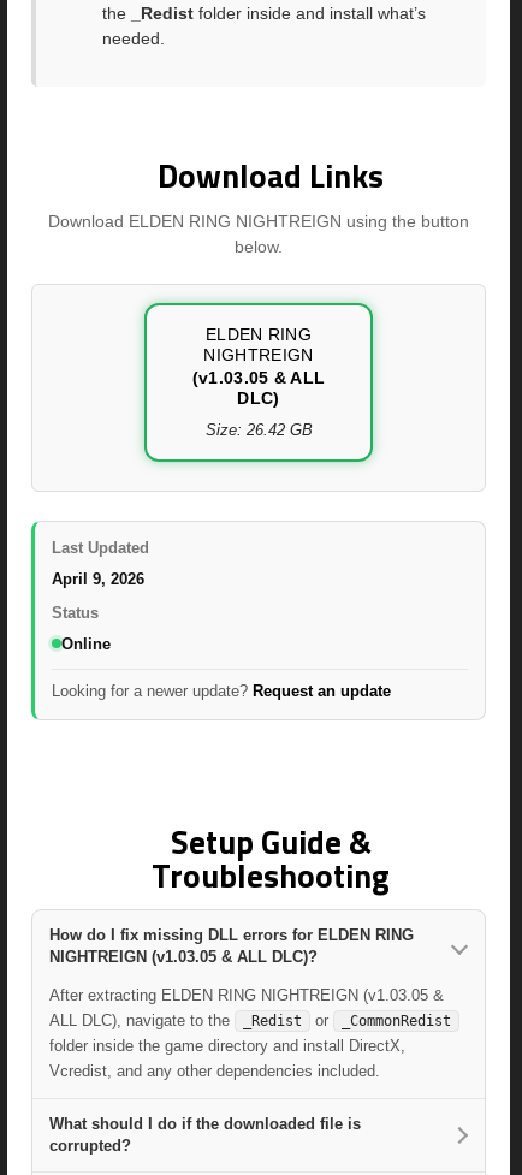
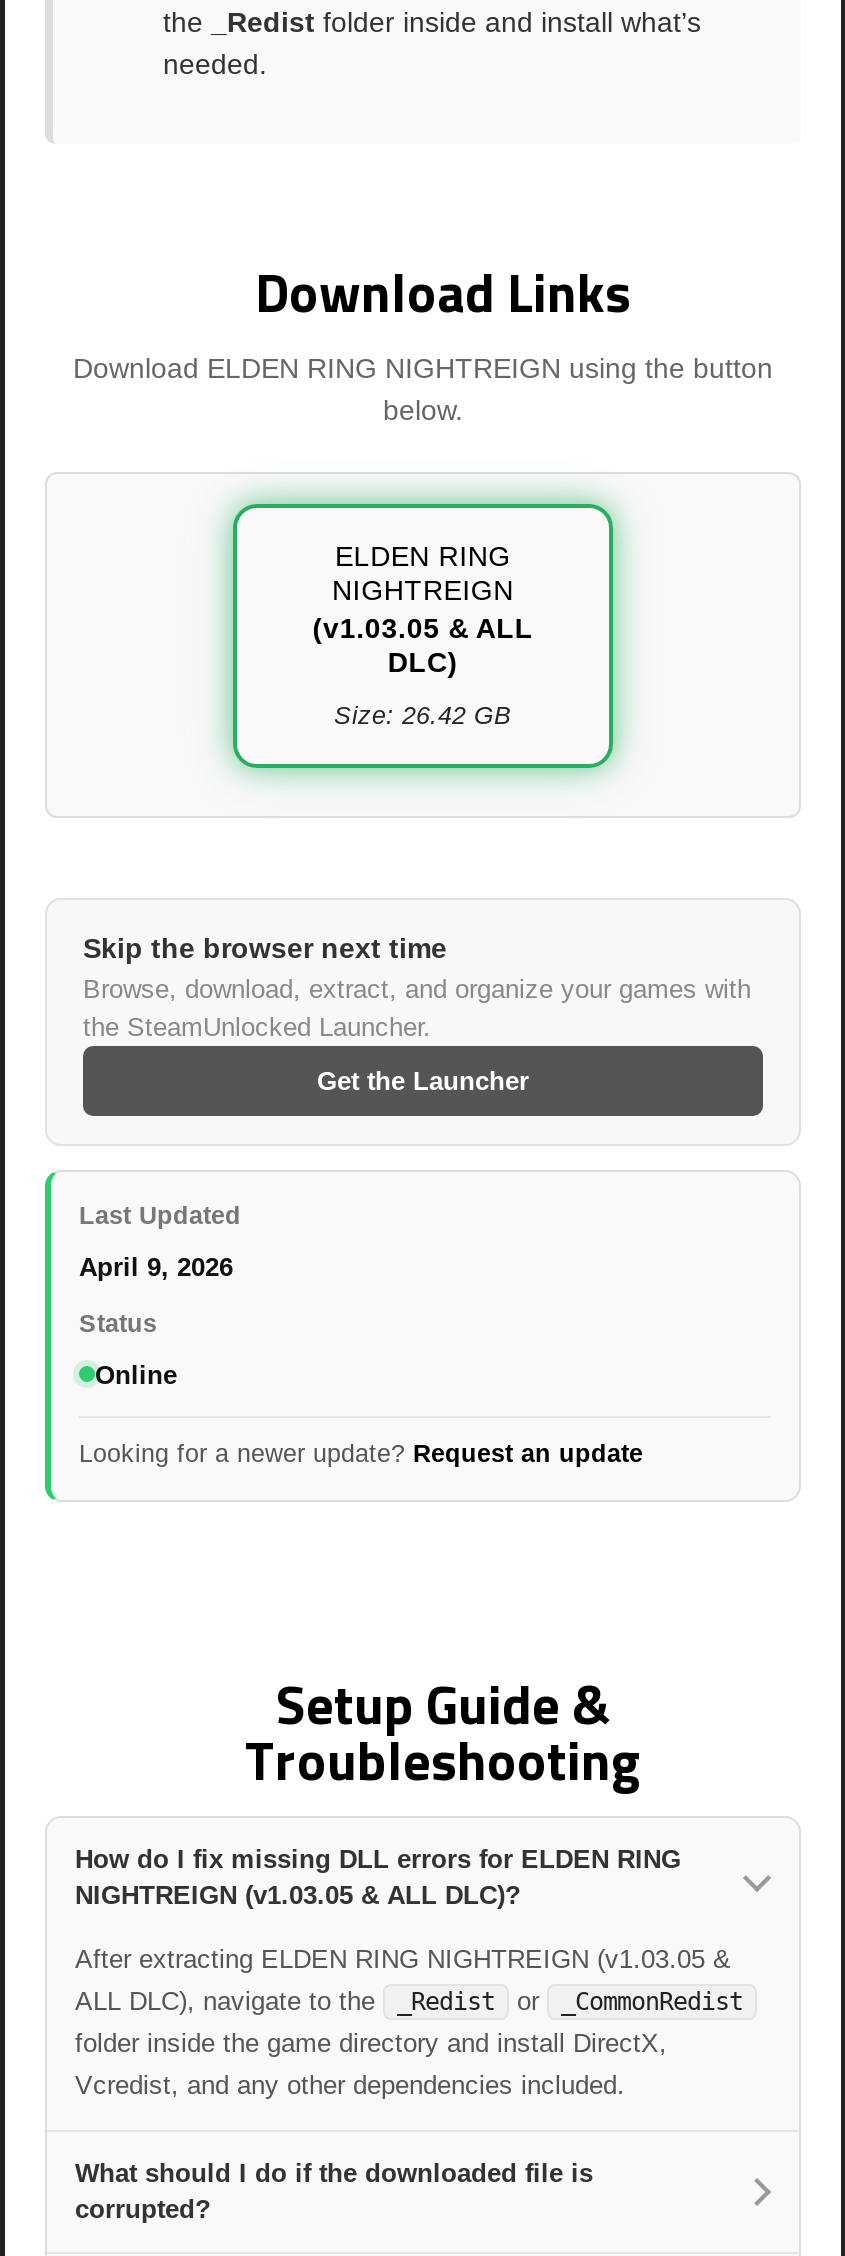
none -> [83,931,751,1095] Skip the browser next time | Browse, download, extract, and organize your games with | the SteamUnlocked Launcher. | Get the Launcher

